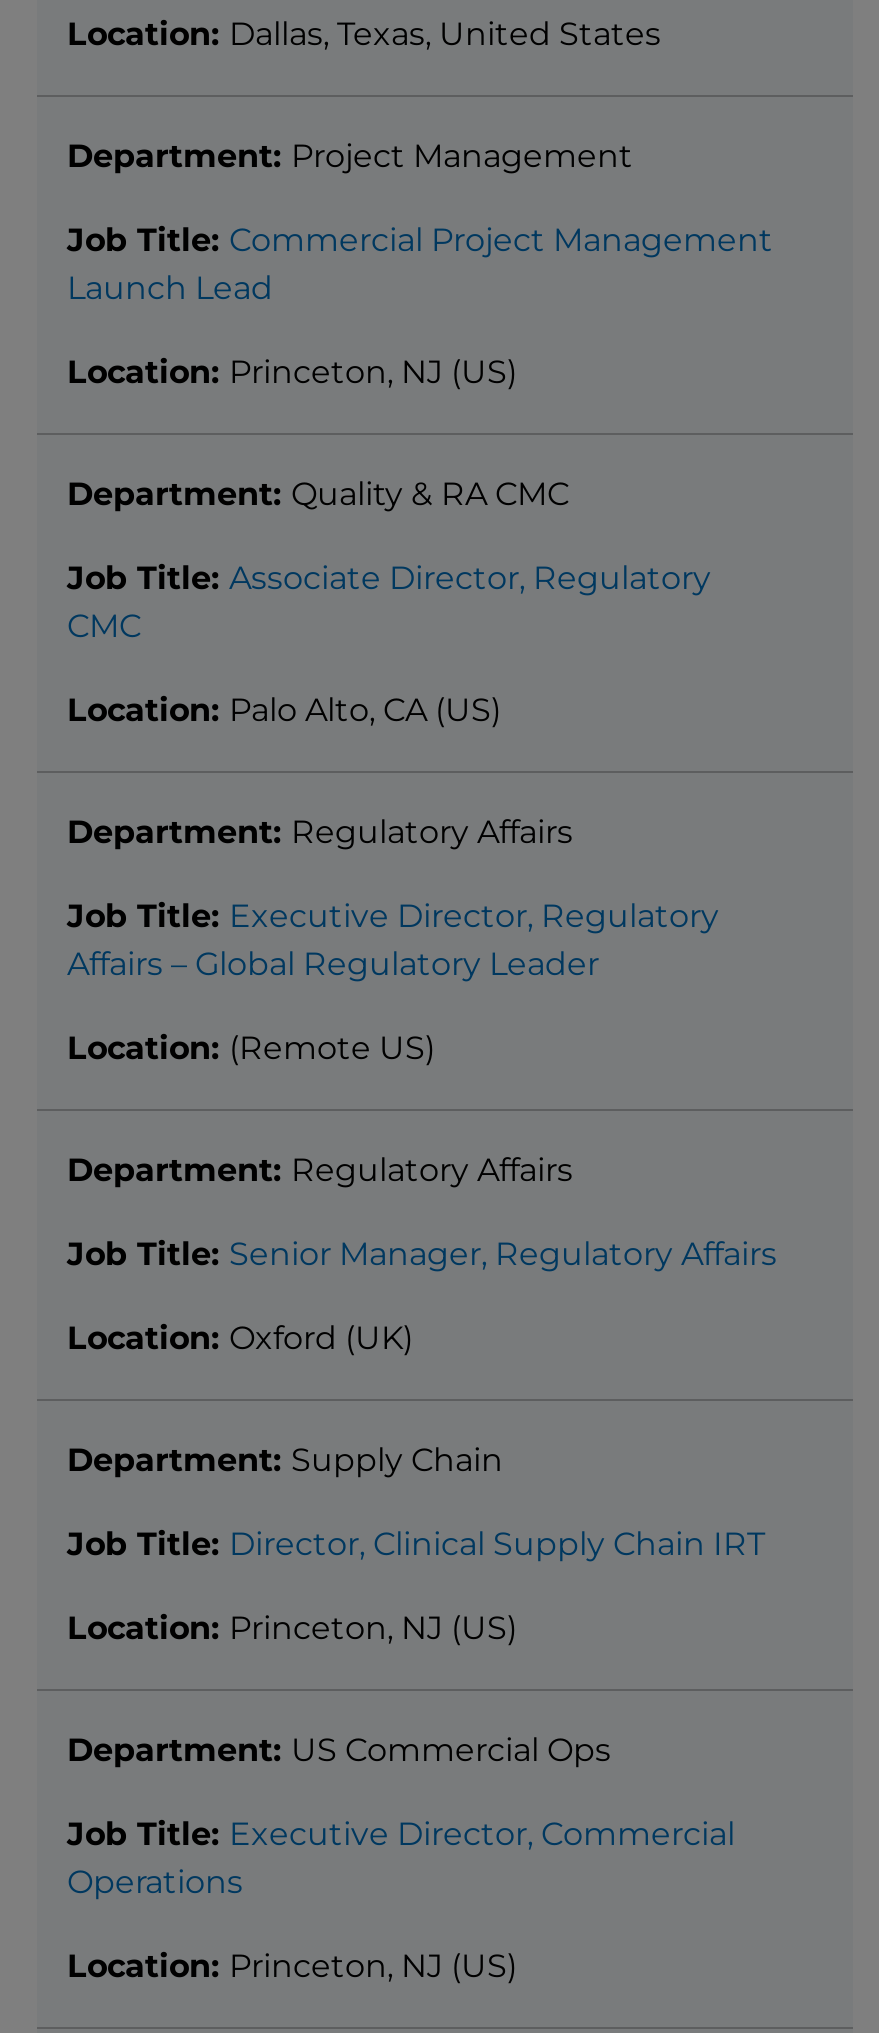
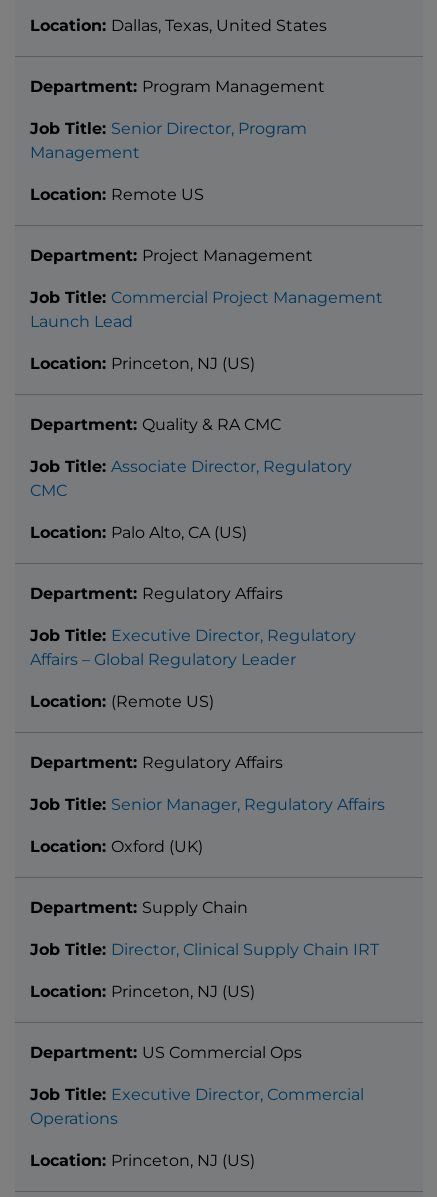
none -> [30,77,325,204] Program Management | Senior Director, Program | Management | Remote US

